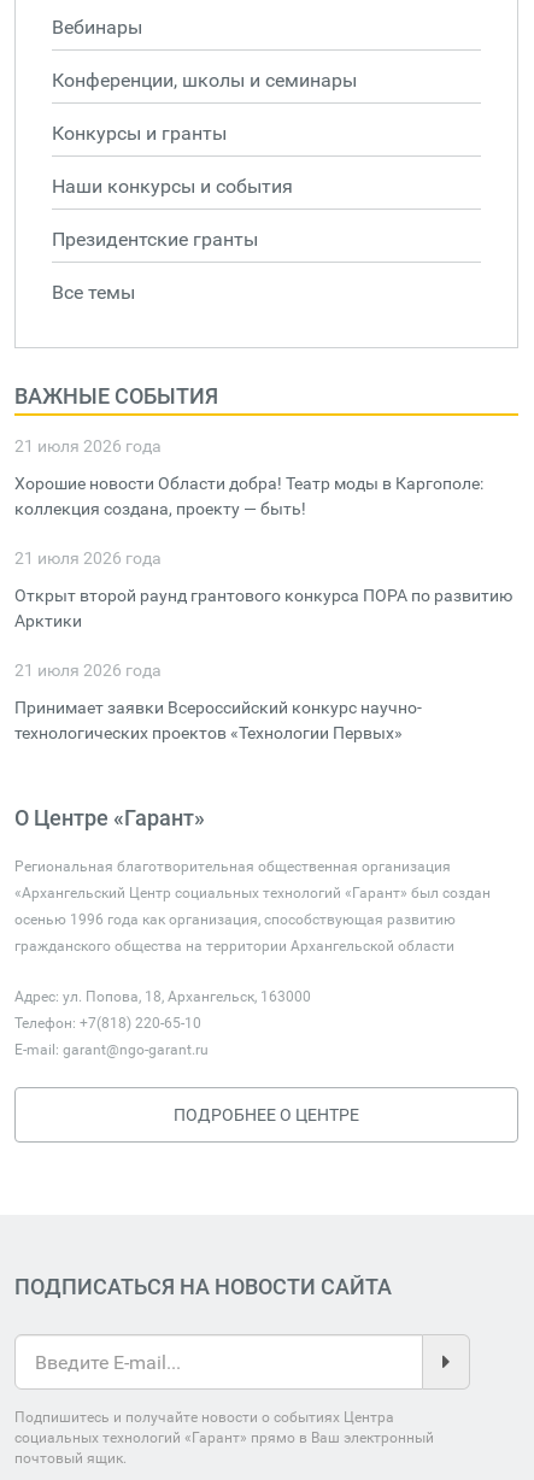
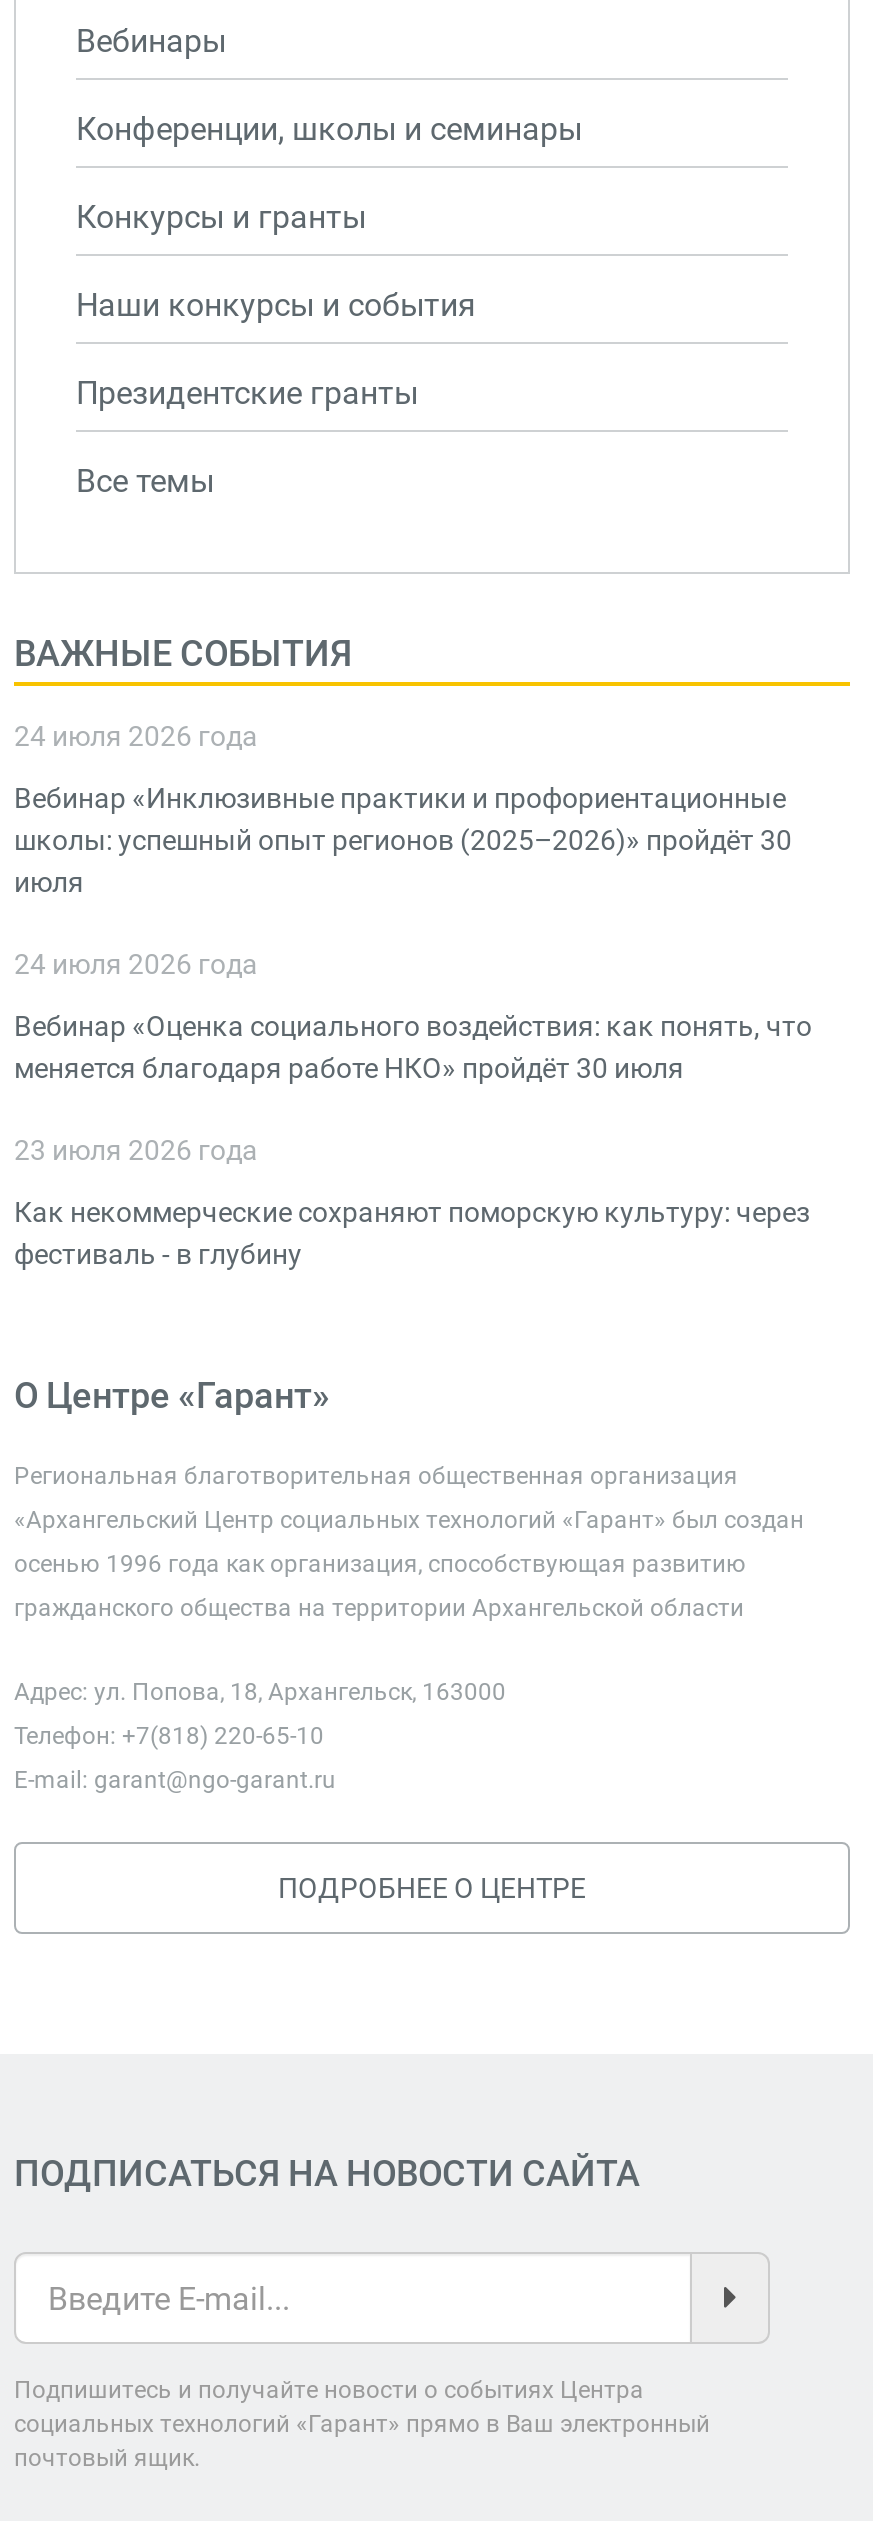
[14,436,162,456] 21 июля 2026 года -> [14,720,258,752] 24 июля 2026 года
[14,474,483,518] Хорошие новости Области добра! Театр моды в Каргополе: | коллекция создана, проекту — быть! -> [14,782,792,898] Вебинар «Инклюзивные практики и профориентационные | школы: успешный опыт регионов (2025–2026)» пройдёт 30 | июля
[14,548,162,568] 21 июля 2026 года -> [14,948,258,980] 24 июля 2026 года
[14,586,512,630] Открыт второй раунд грантового конкурса ПОРА по развитию | Арктики -> [14,1010,812,1084] Вебинар «Оценка социального воздействия: как понять, что | меняется благодаря работе НКО» пройдёт 30 июля
[14,660,162,680] 21 июля 2026 года -> [14,1134,258,1166] 23 июля 2026 года
[14,698,422,742] Принимает заявки Всероссийский конкурс научно- | технологических проектов «Технологии Первых» -> [14,1196,810,1270] Как некоммерческие сохраняют поморскую культуру: через | фестиваль - в глубину

